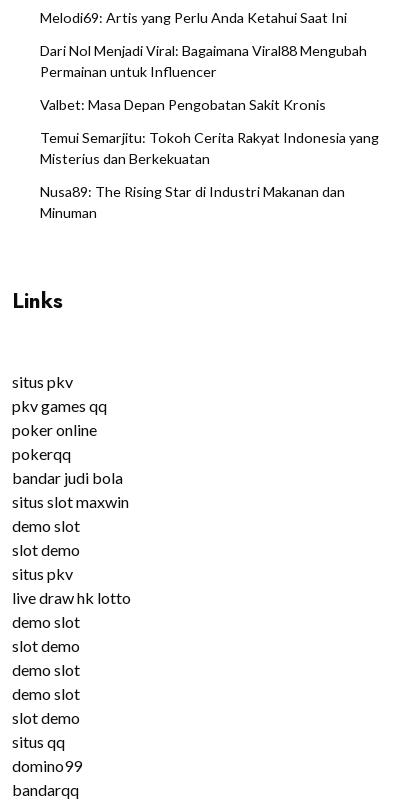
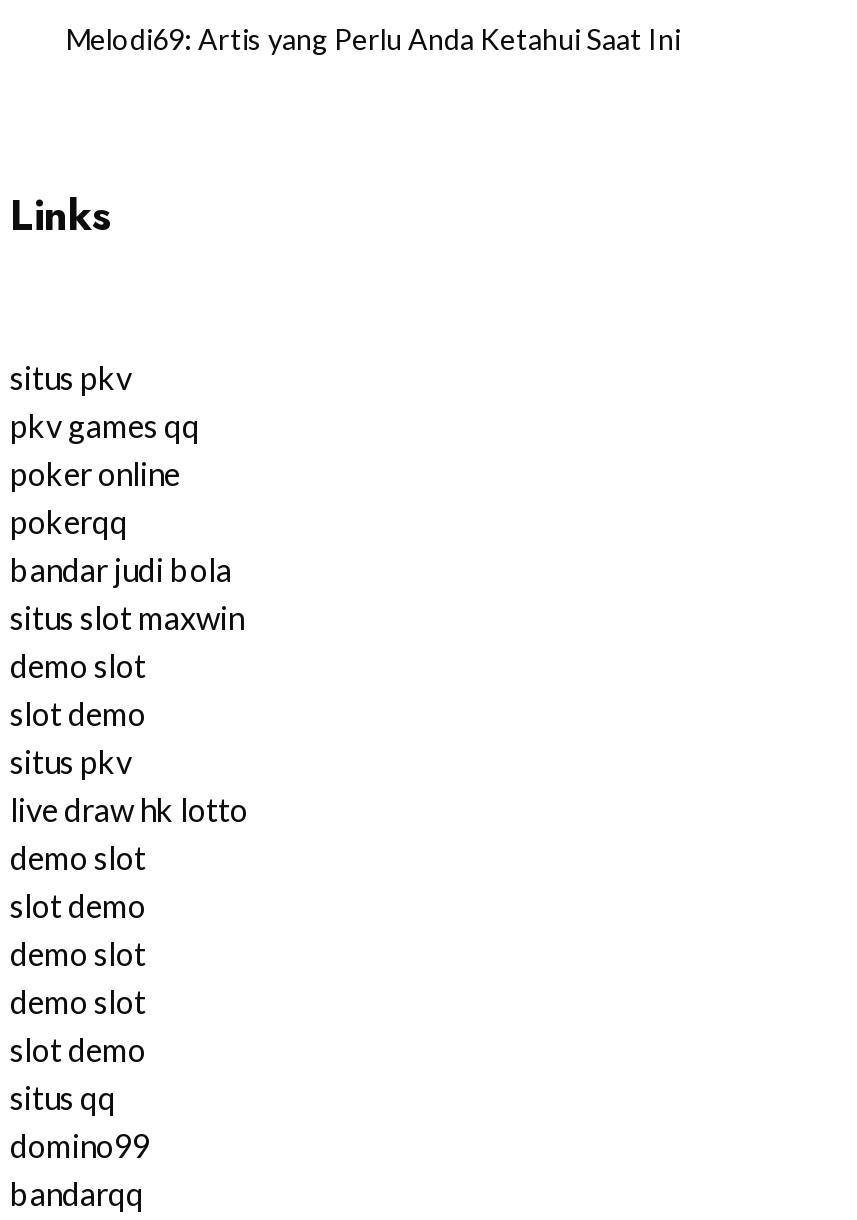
[40,42,379,221] Dari Nol Menjadi Viral: Bagaimana Viral88 Mengubah | Permainan untuk Influencer | Valbet: Masa Depan Pengobatan Sakit Kronis | Temui Semarjitu: Tokoh Cerita Rakyat Indonesia yang | Misterius dan Berkekuatan | Nusa89: The Rising Star di Industri Makanan dan | Minuman -> none

